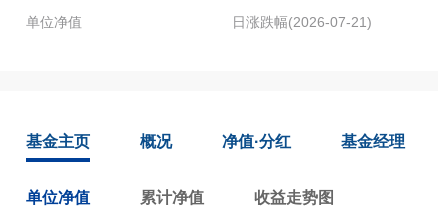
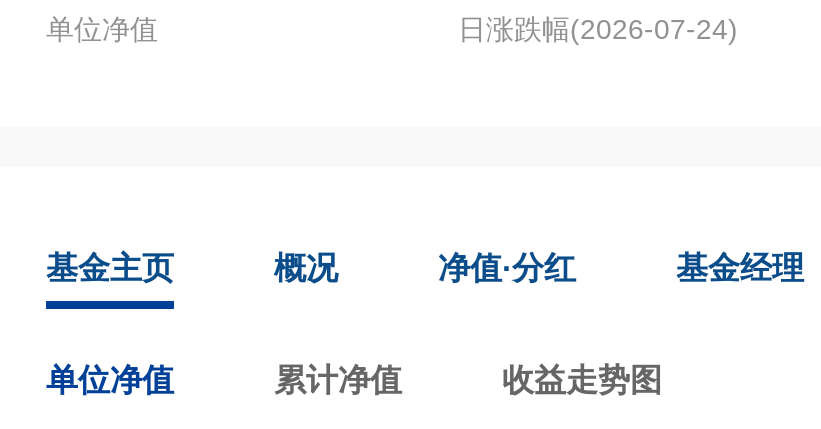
[232,14,372,30] 日涨跌幅(2026-07-21) -> [458,13,738,45] 日涨跌幅(2026-07-24)

